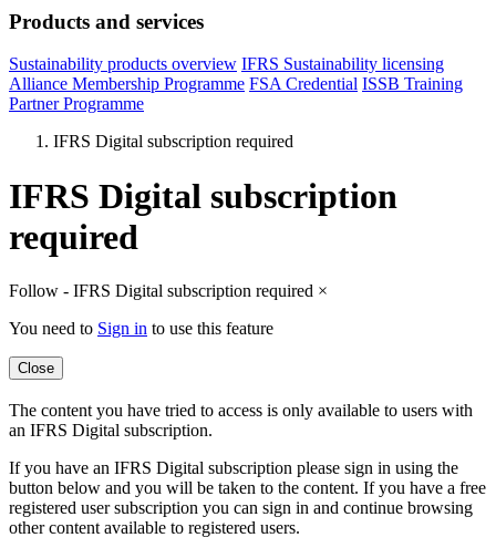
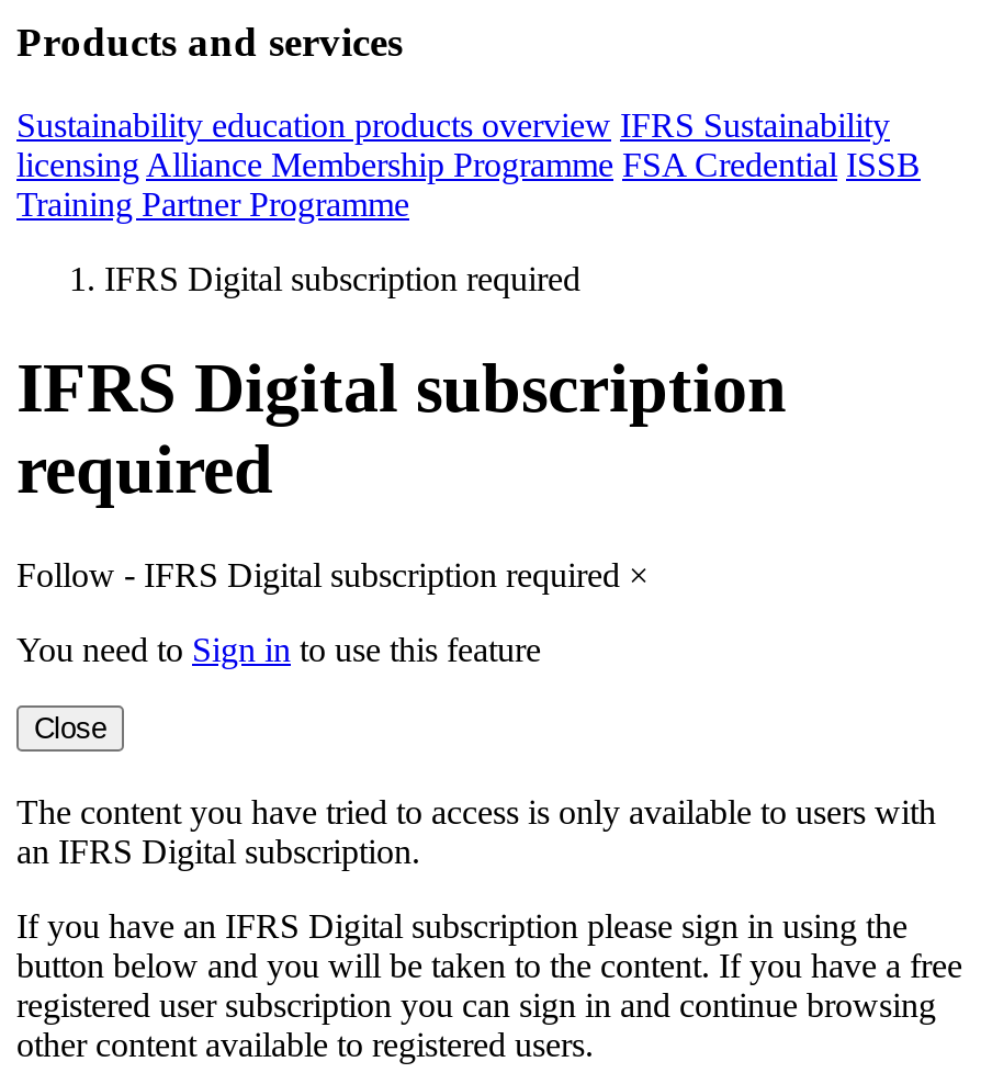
[9,55,463,113] Sustainability products overview IFRS Sustainability licensing | Alliance Membership Programme FSA Credential ISSB Training | Partner Programme -> [16,107,921,223] Sustainability education products overview IFRS Sustainability | licensing Alliance Membership Programme FSA Credential ISSB | Training Partner Programme

